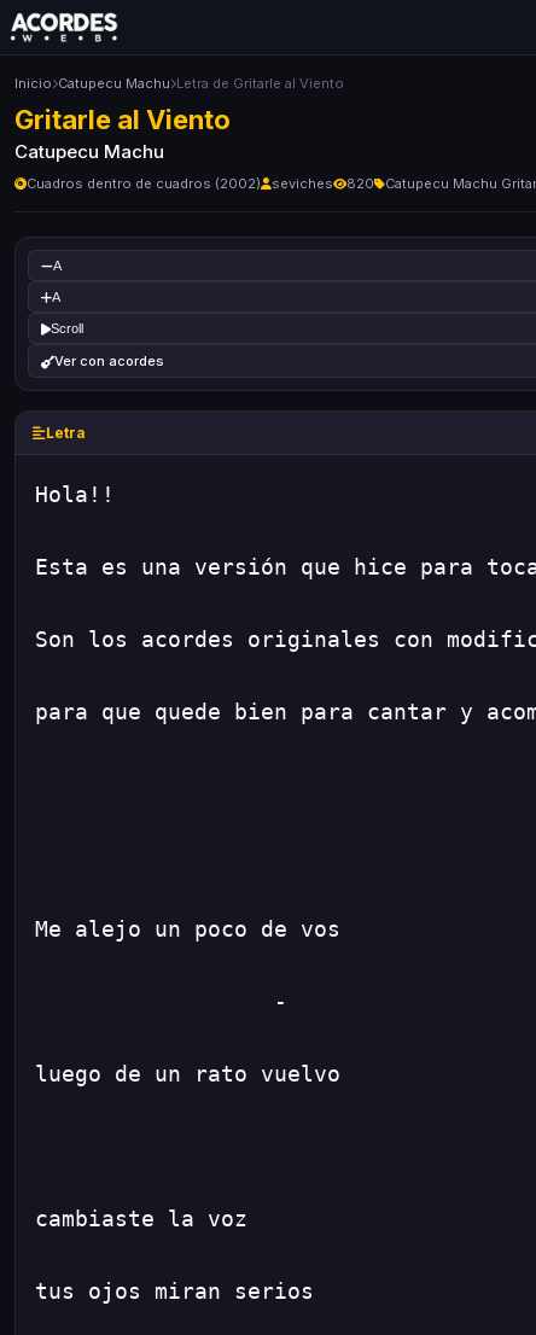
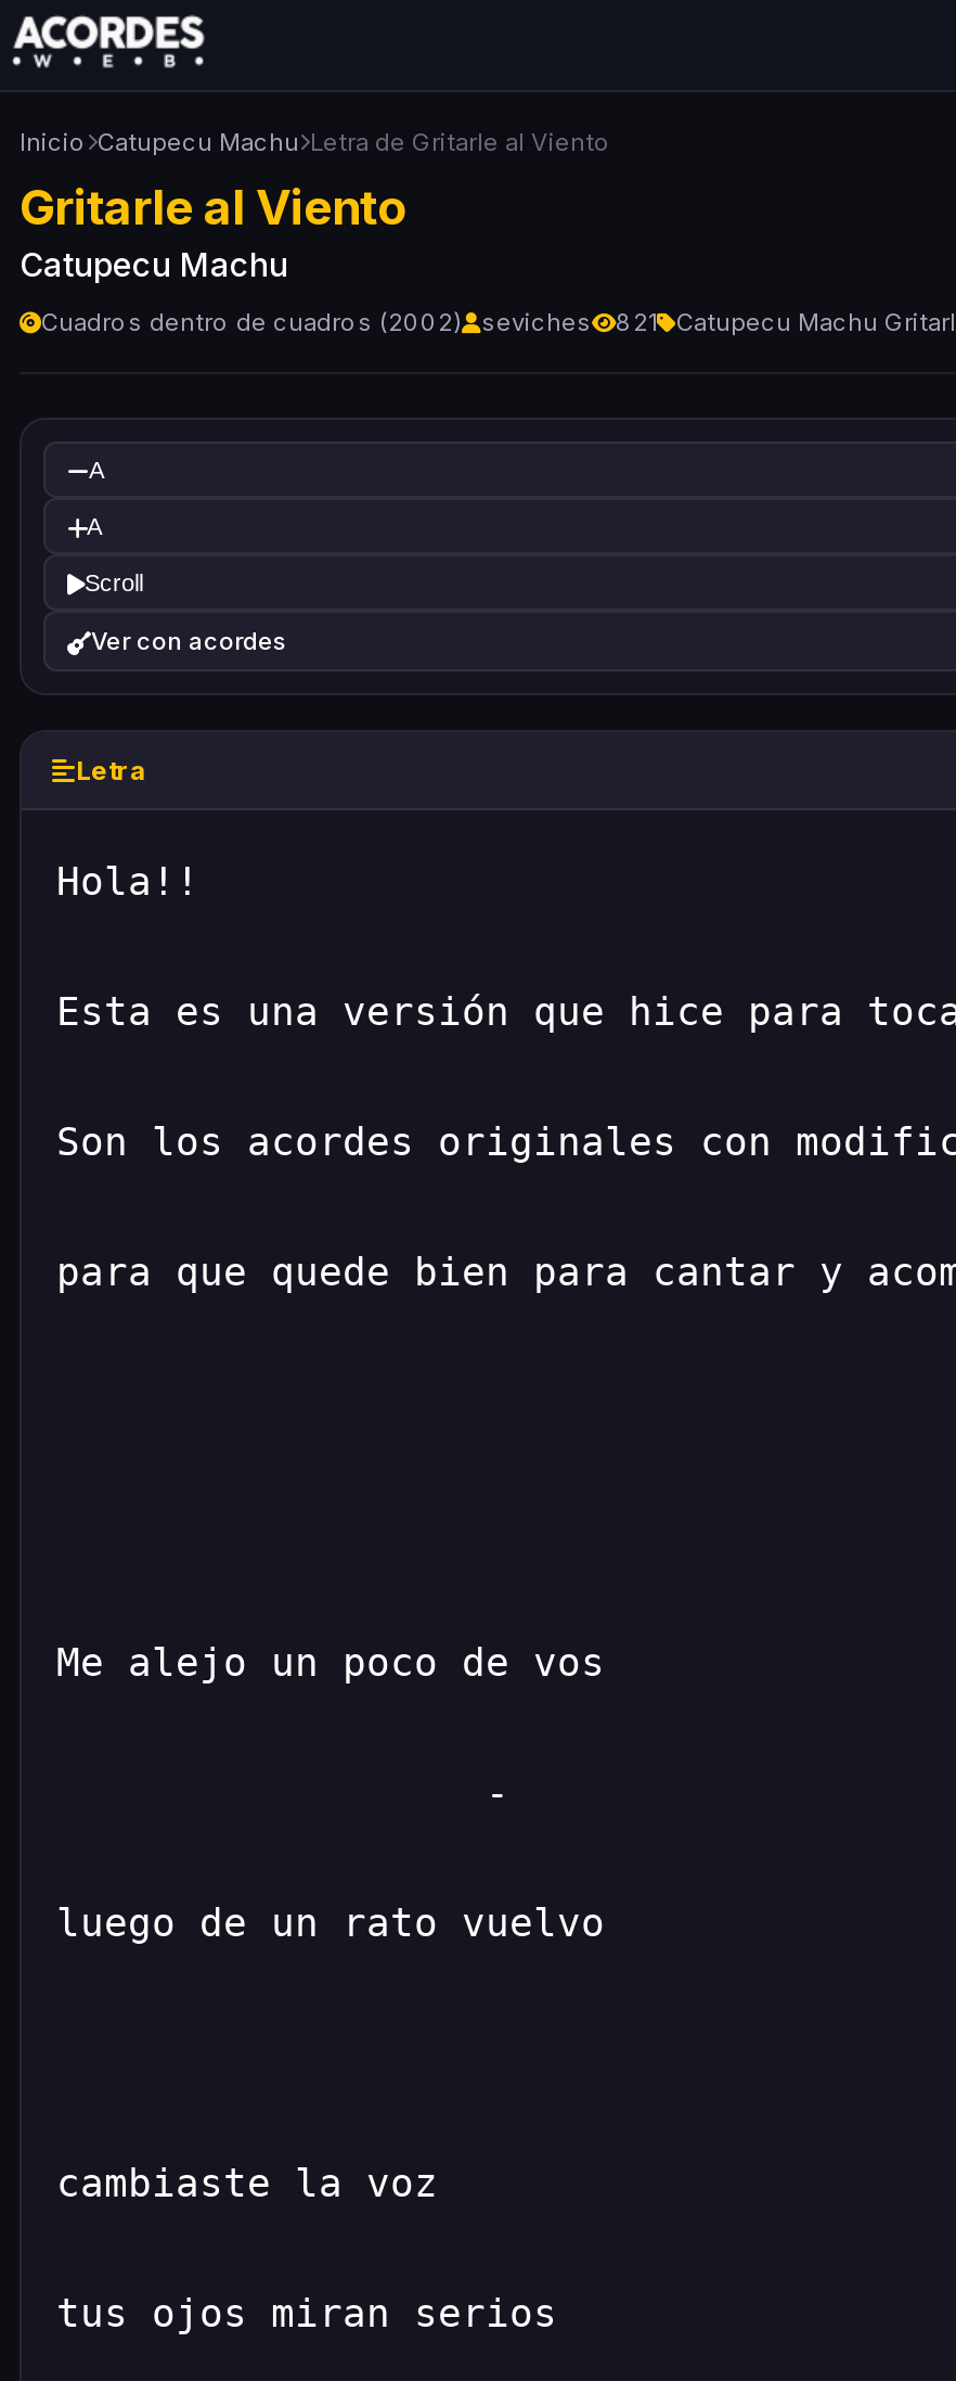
[346,175,374,192] 820 -> [616,307,657,337] 821

